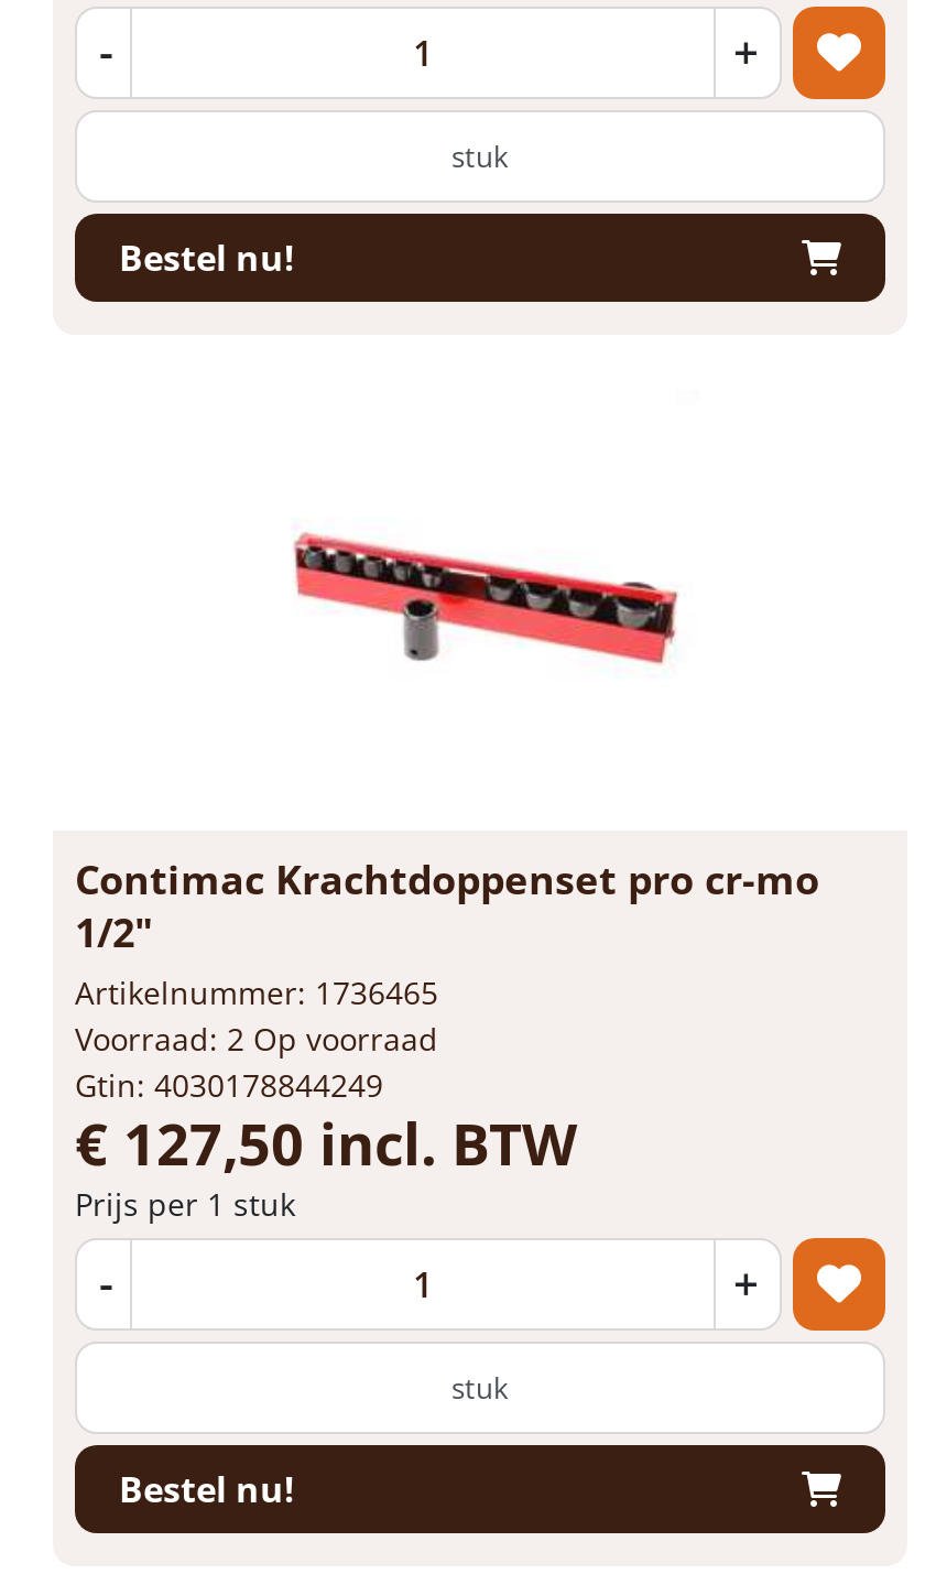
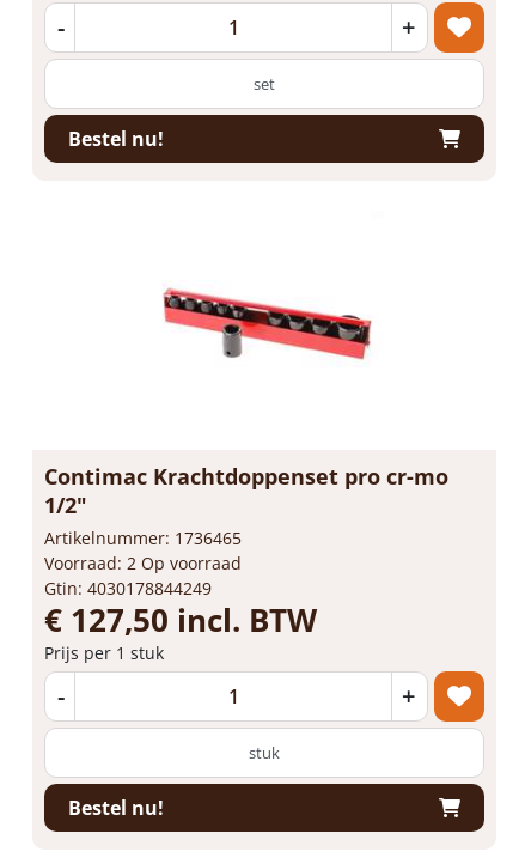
[451,137,509,176] stuk -> [254,73,275,95] set

